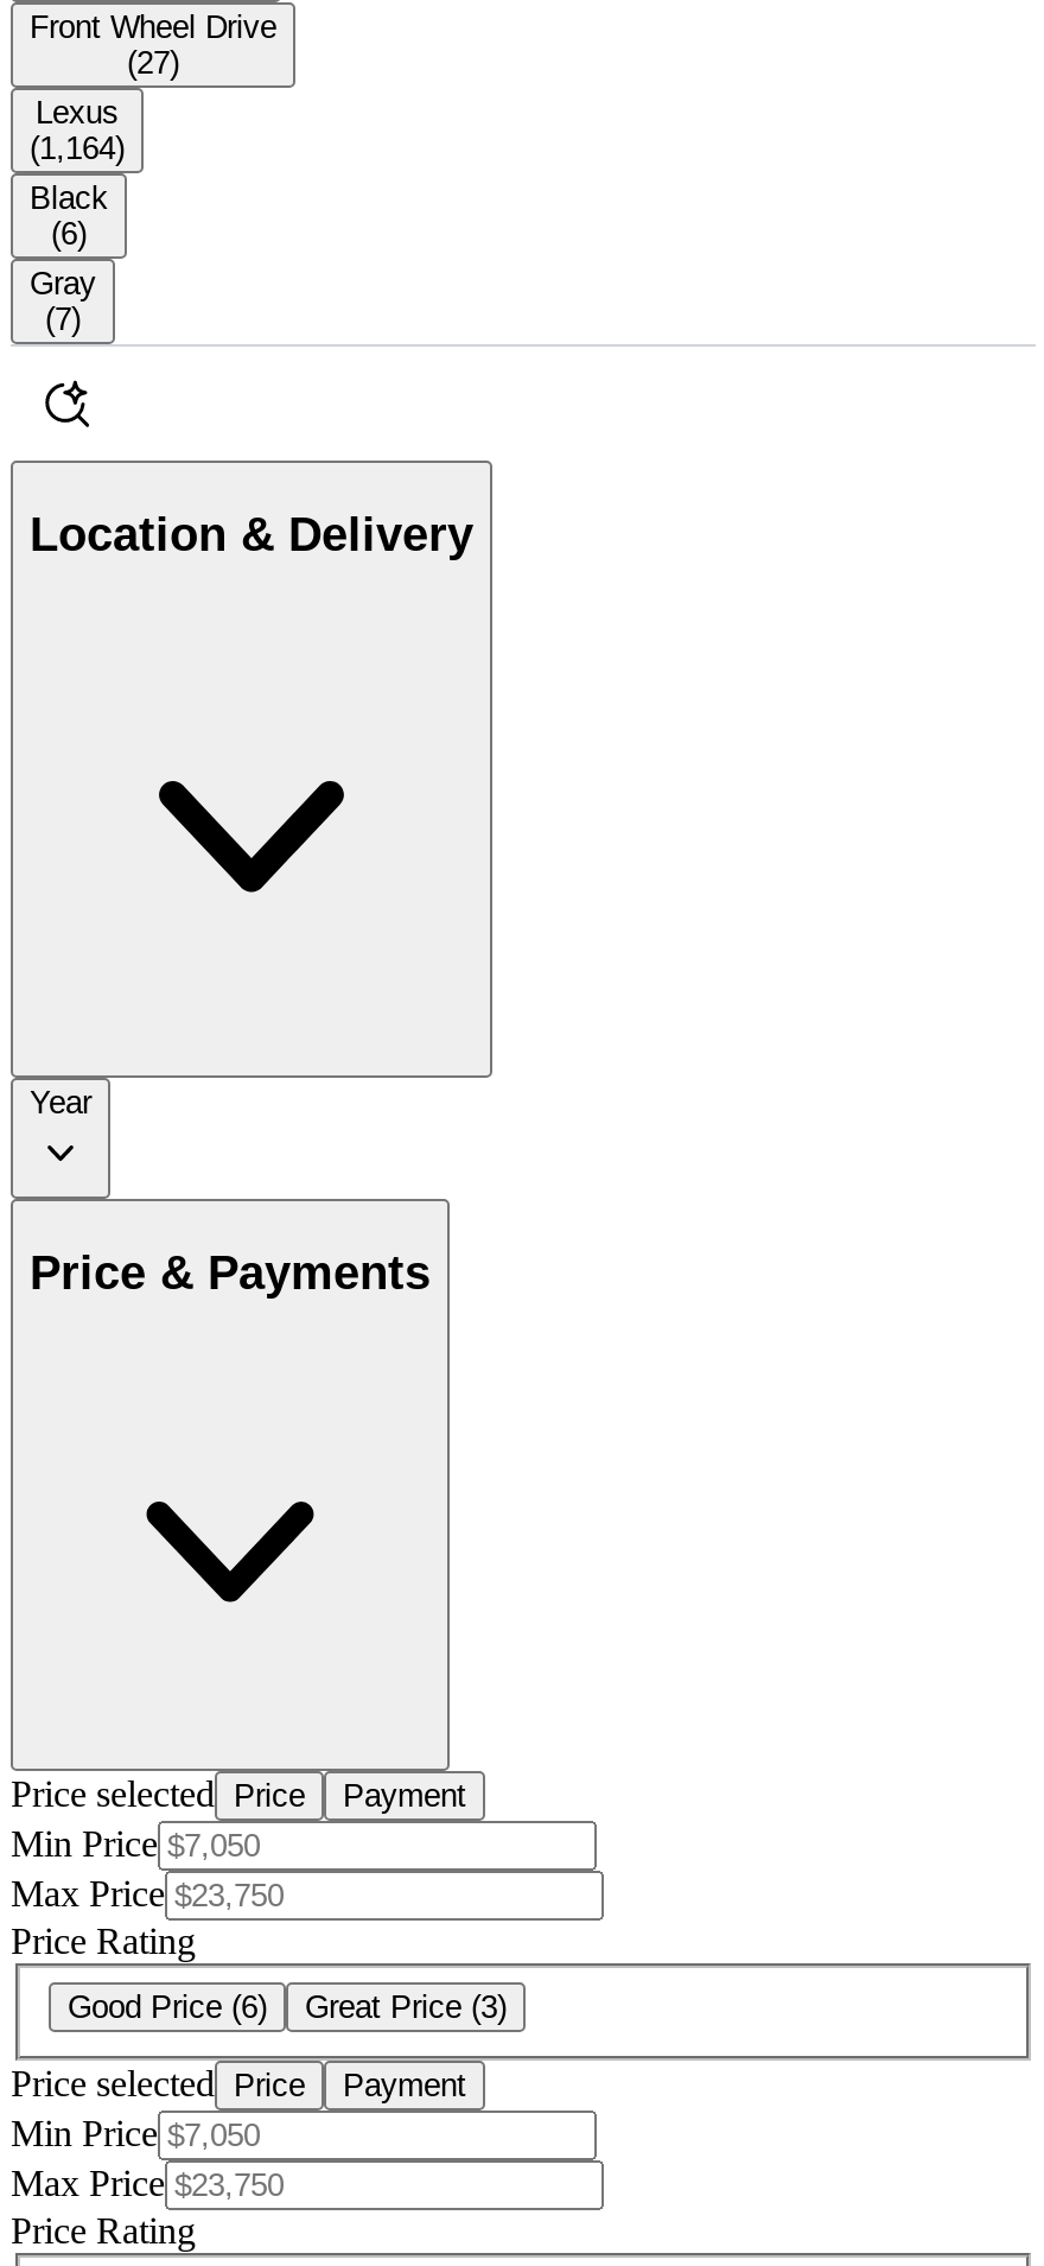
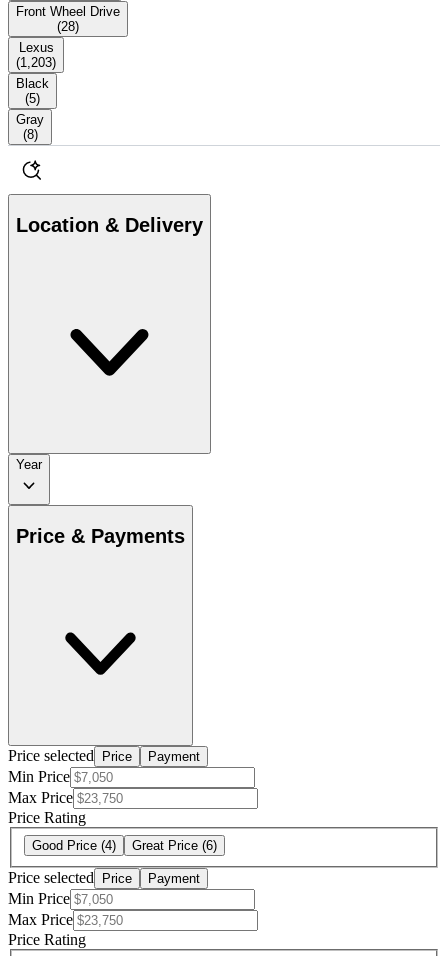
[127,45,179,80] (27) -> [57,19,79,34] (28)
[30,130,125,166] (1,164) -> [16,55,56,70] (1,203)
[51,216,87,251] (6) -> [25,91,40,106] (5)
[45,301,81,337] (7) -> [22,127,37,142] (8)
[68,1989,267,2025] Good Price (6) -> [32,838,116,853] Good Price (4)
[305,1989,507,2025] Great Price (3) -> [132,838,217,853] Great Price (6)

